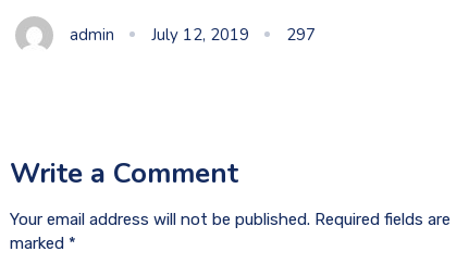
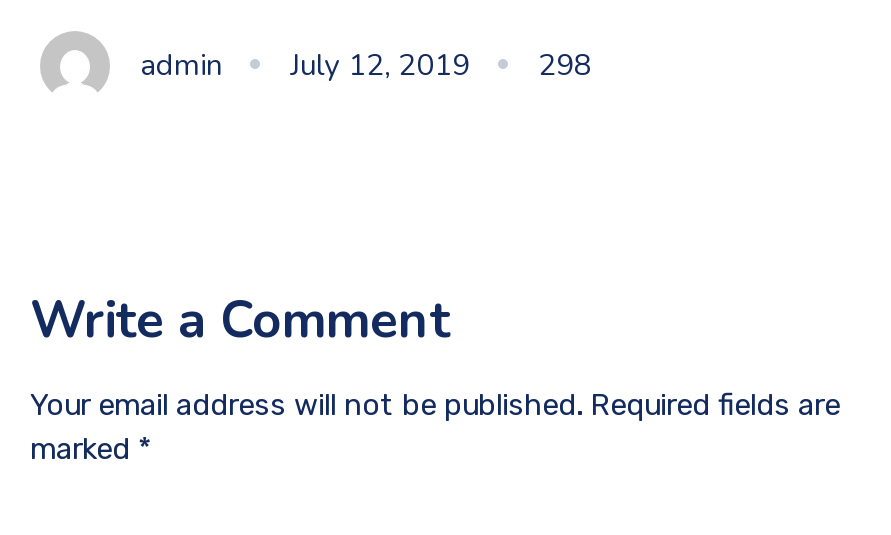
[70,24,316,46] admin July 12, 2019 297 -> [140,44,592,84] admin July 12, 2019 298

